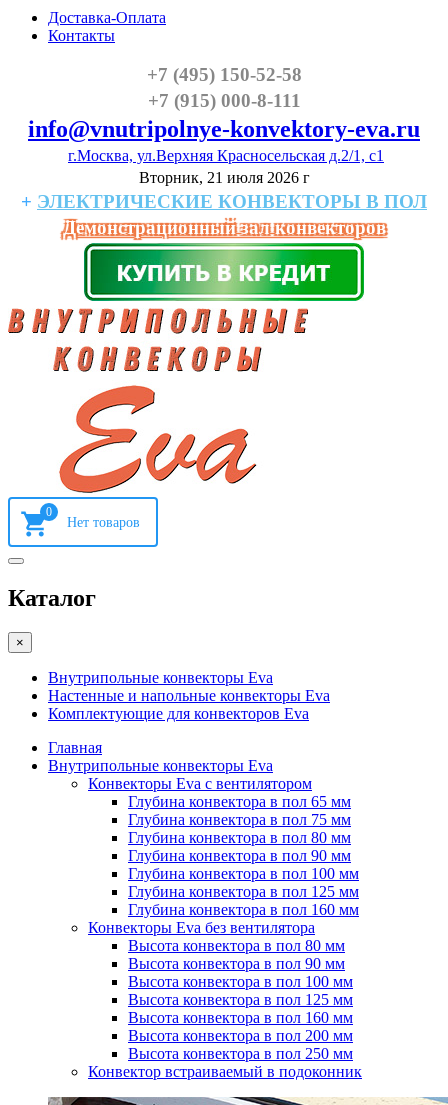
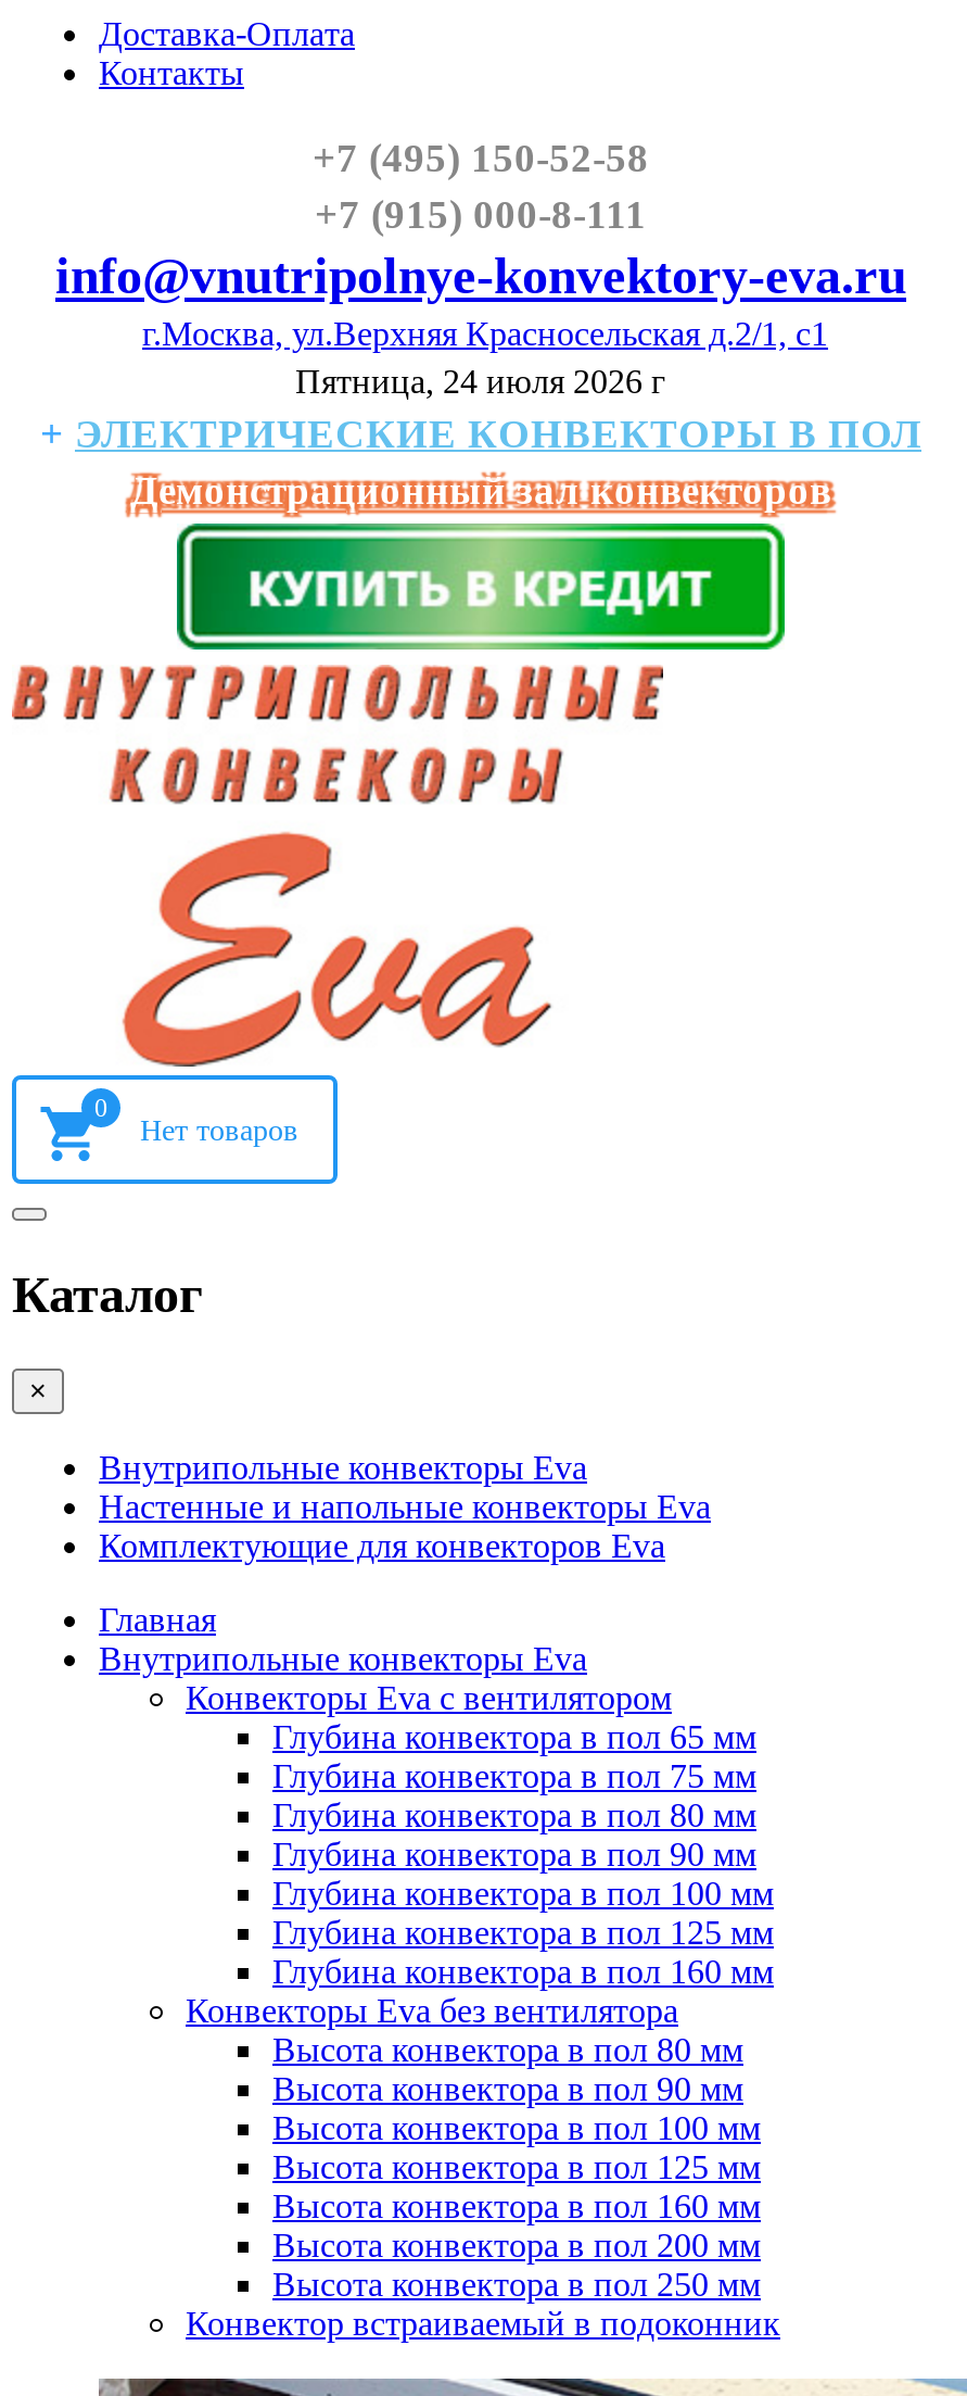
[138,169,309,186] Вторник, 21 июля 2026 г -> [295,363,666,400] Пятница, 24 июля 2026 г

